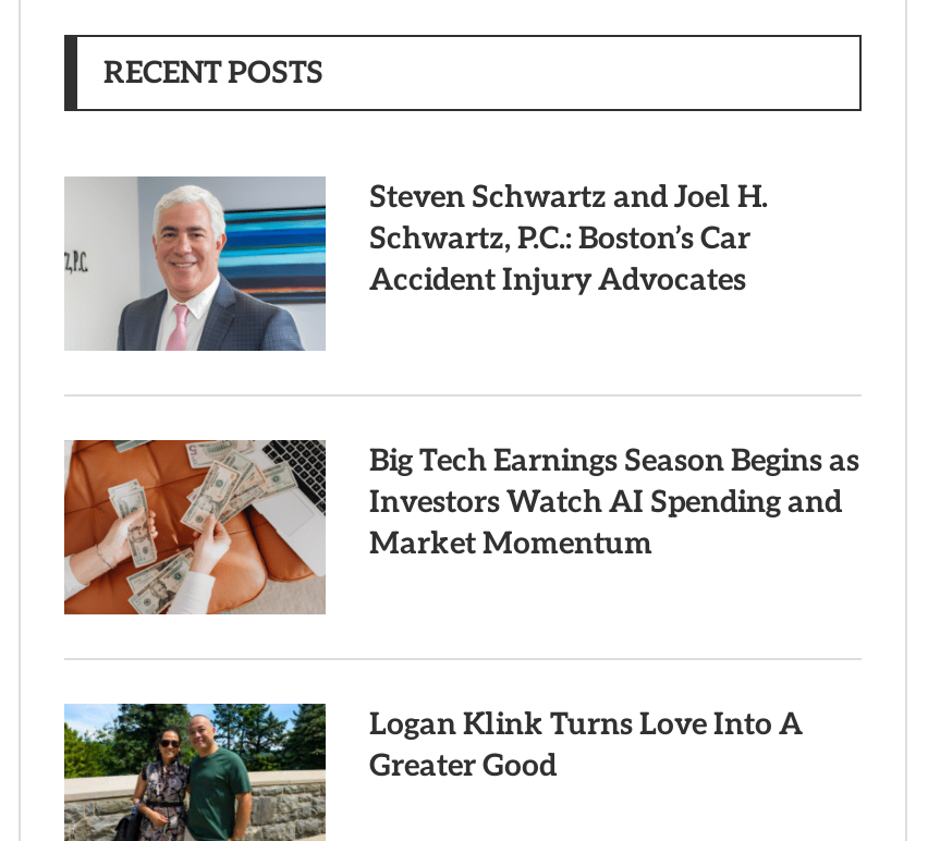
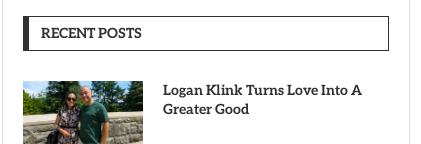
[64,176,768,353] [image] | Steven Schwartz and Joel H. | Schwartz, P.C.: Boston’s Car | Accident Injury Advocates -> none
[64,438,859,638] [image] | Big Tech Earnings Season Begins as | Investors Watch AI Spending and | Market Momentum -> none

